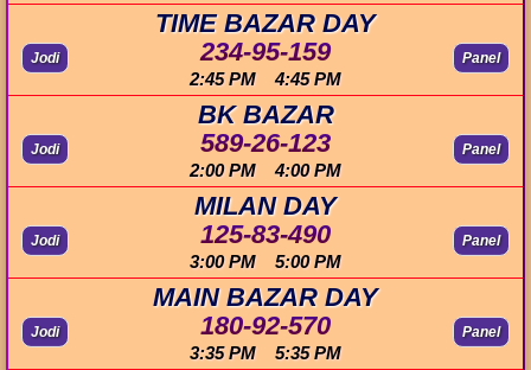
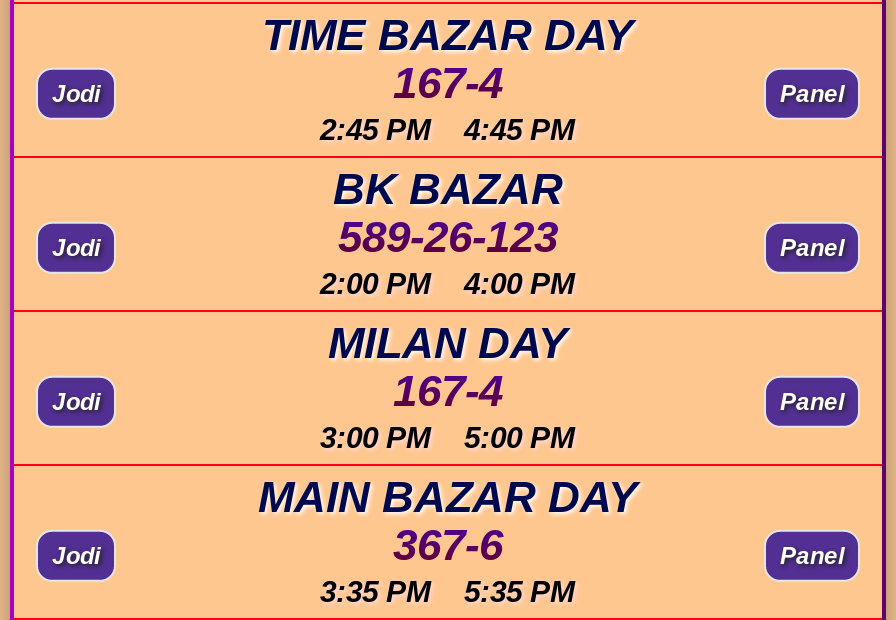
[200,37,331,66] 234-95-159 -> [393,58,503,108] 167-4
[200,219,331,249] 125-83-490 -> [393,366,503,416] 167-4
[200,311,331,340] 180-92-570 -> [393,520,503,570] 367-6

